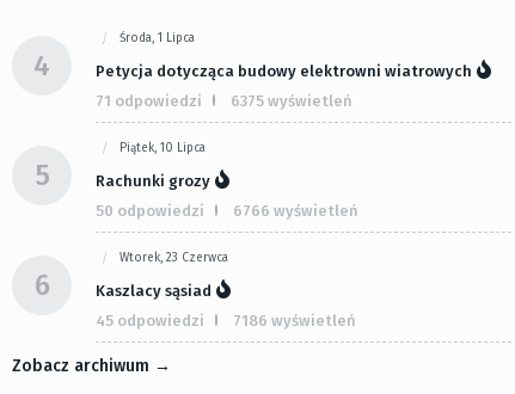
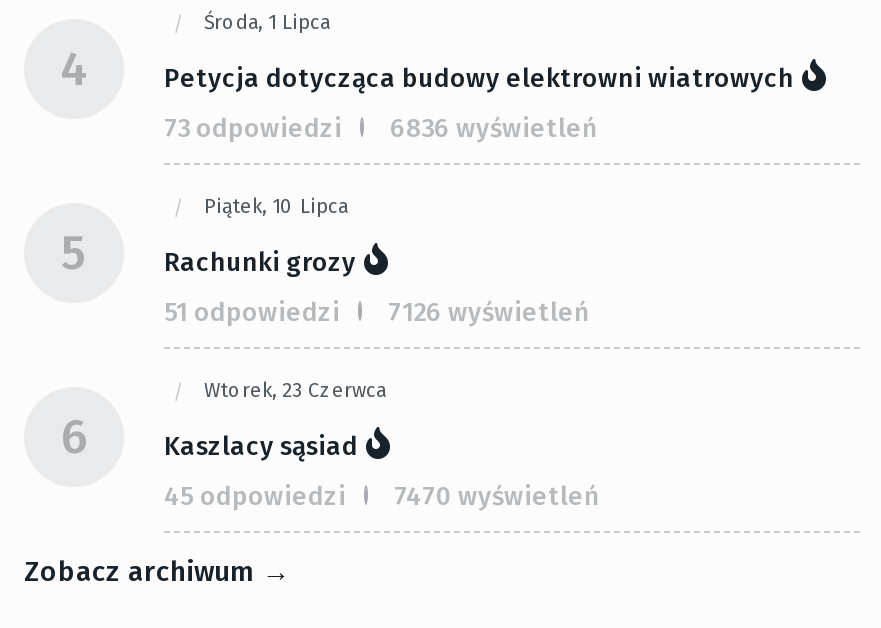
[96,92,202,110] 71 odpowiedzi -> [164,113,342,143] 73 odpowiedzi
[231,92,352,110] 6375 wyświetleń -> [390,113,598,143] 6836 wyświetleń
[96,202,204,220] 50 odpowiedzi -> [164,297,340,327] 51 odpowiedzi
[233,202,358,220] 6766 wyświetleń -> [388,297,590,327] 7126 wyświetleń
[96,312,356,330] 45 odpowiedzi 7186 wyświetleń -> [164,481,600,511] 45 odpowiedzi 7470 wyświetleń

